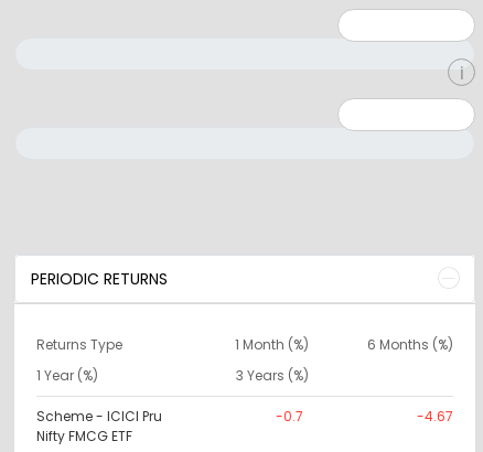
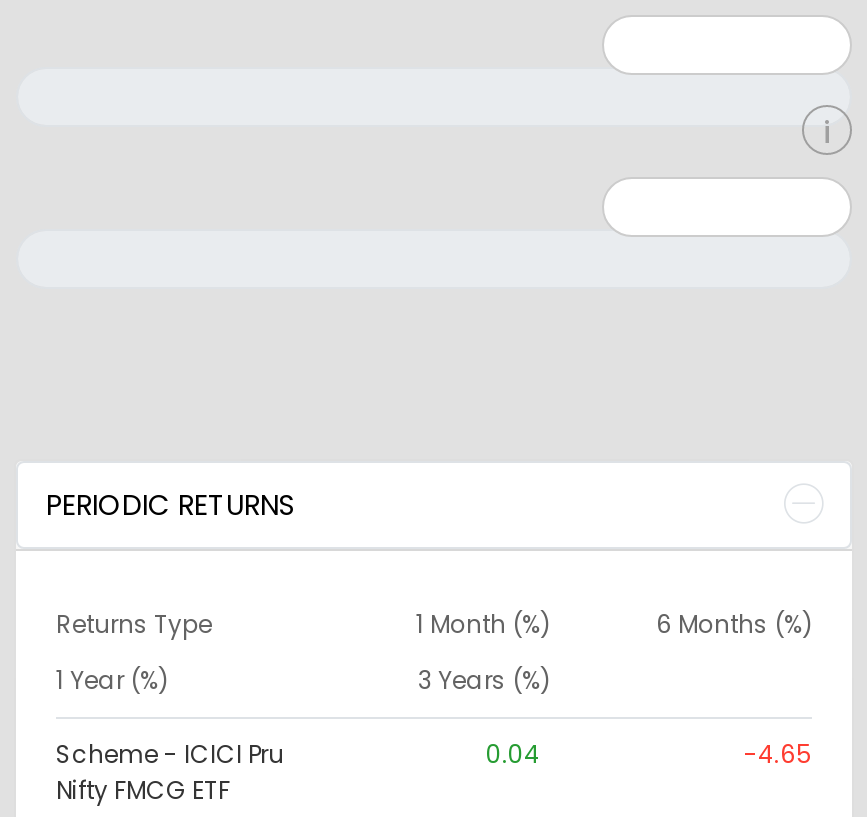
[276,407,303,426] -0.7 -> [486,737,540,771] 0.04
[417,407,453,426] -4.67 -> [744,737,812,771] -4.65

